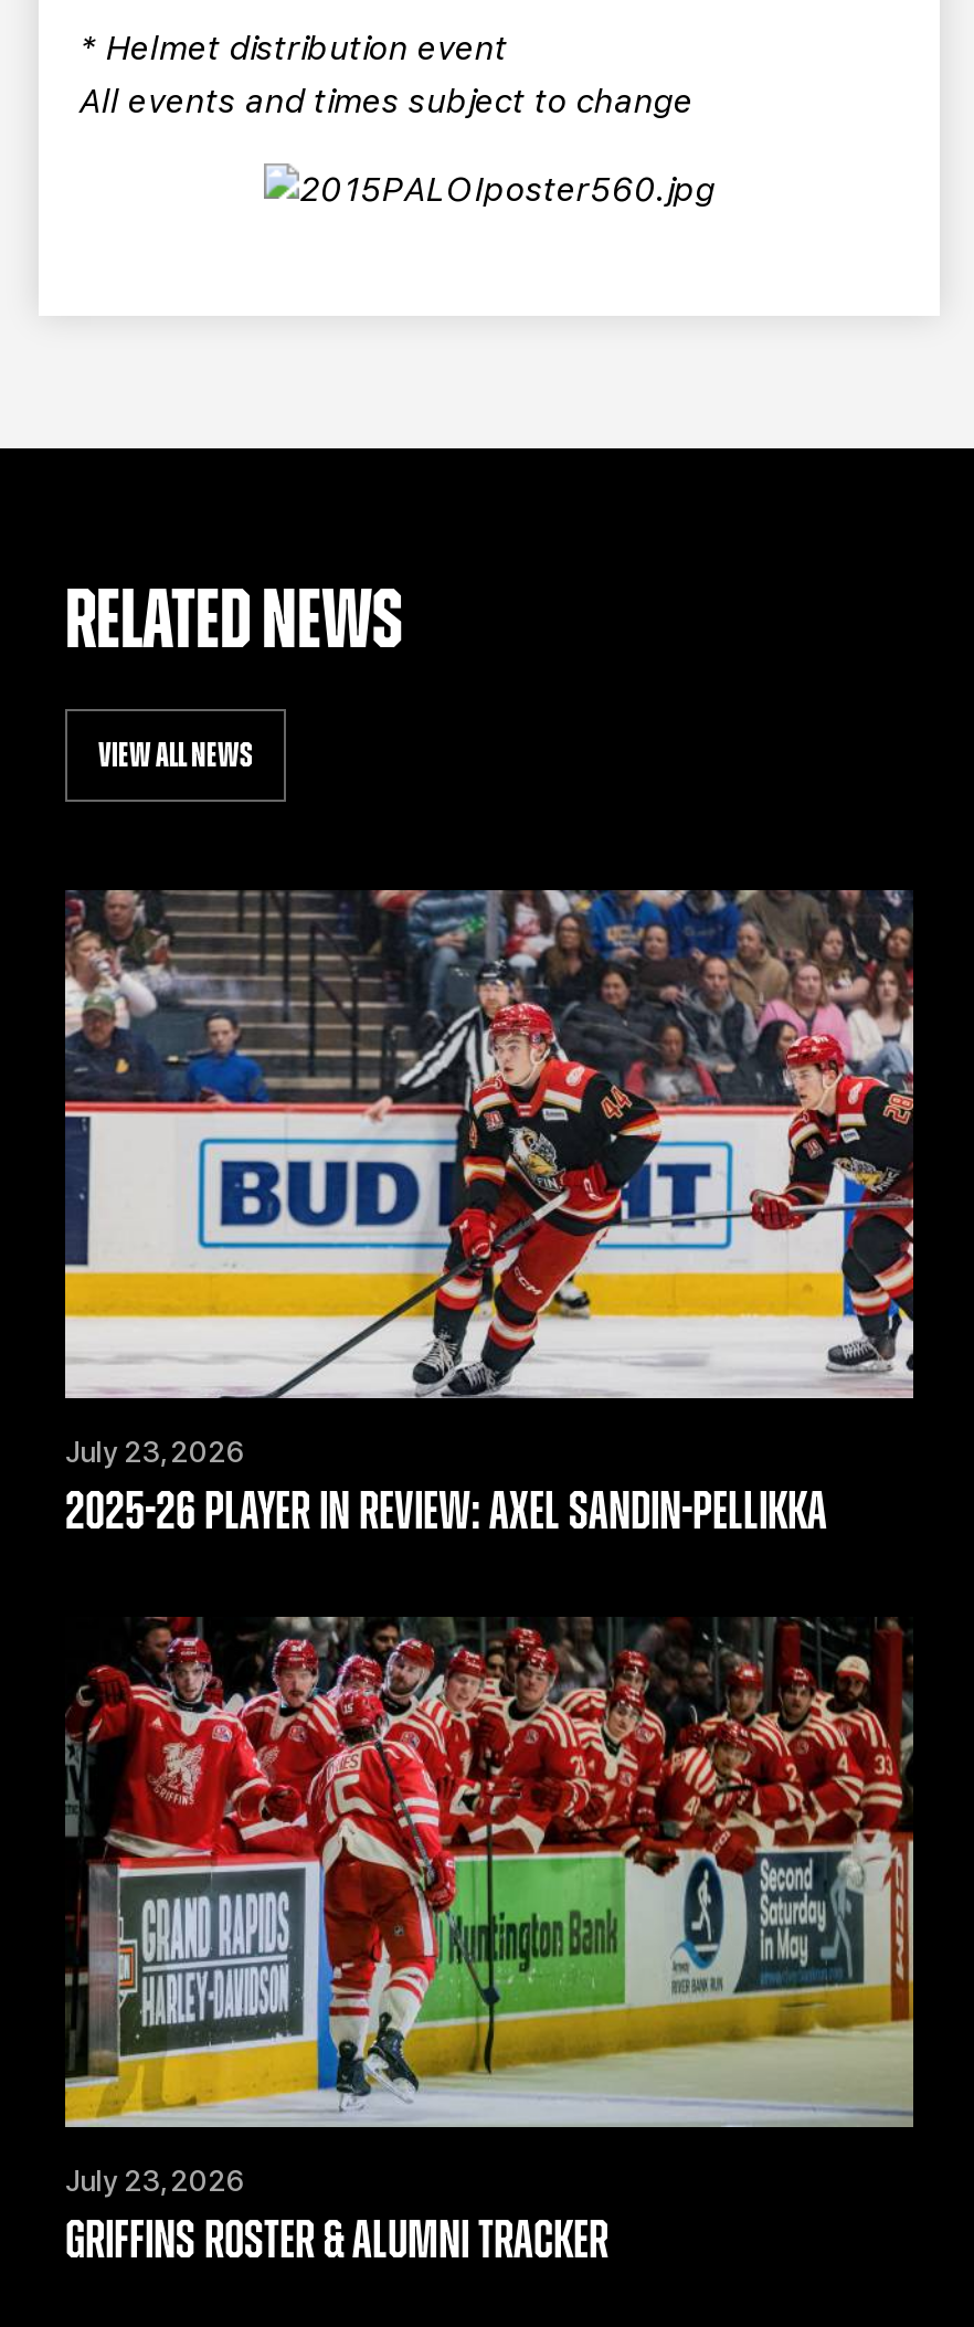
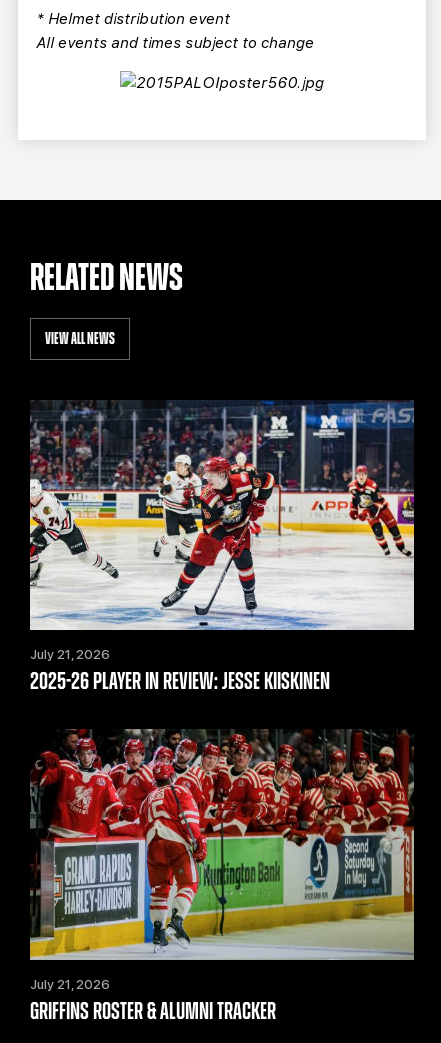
[63,888,915,1470] [image] | July 23, 2026 -> [29,400,415,662] [image] | July 21, 2026
[65,1488,827,1541] 2025-26 PLAYER IN REVIEW: AXEL SANDIN-PELLIKKA -> [30,670,330,694] 2025-26 PLAYER IN REVIEW: JESSE KIISKINEN
[65,2164,246,2198] July 23, 2026 -> [30,977,110,992] July 21, 2026

